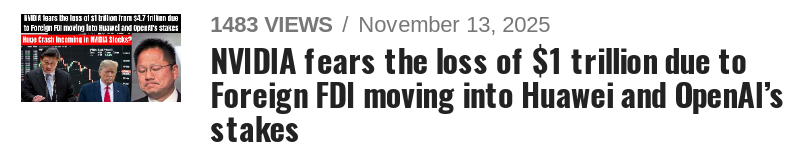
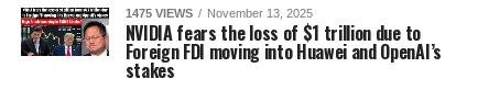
[210,12,550,36] 1483 VIEWS November 13, 2025 -> [125,7,312,20] 1475 VIEWS November 13, 2025

